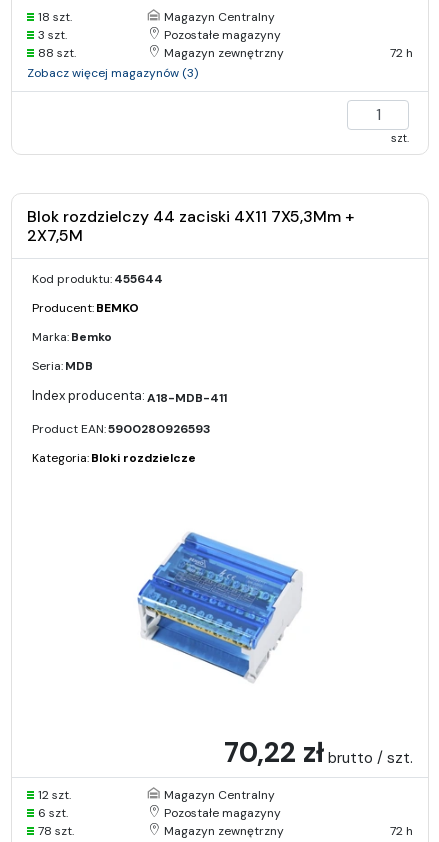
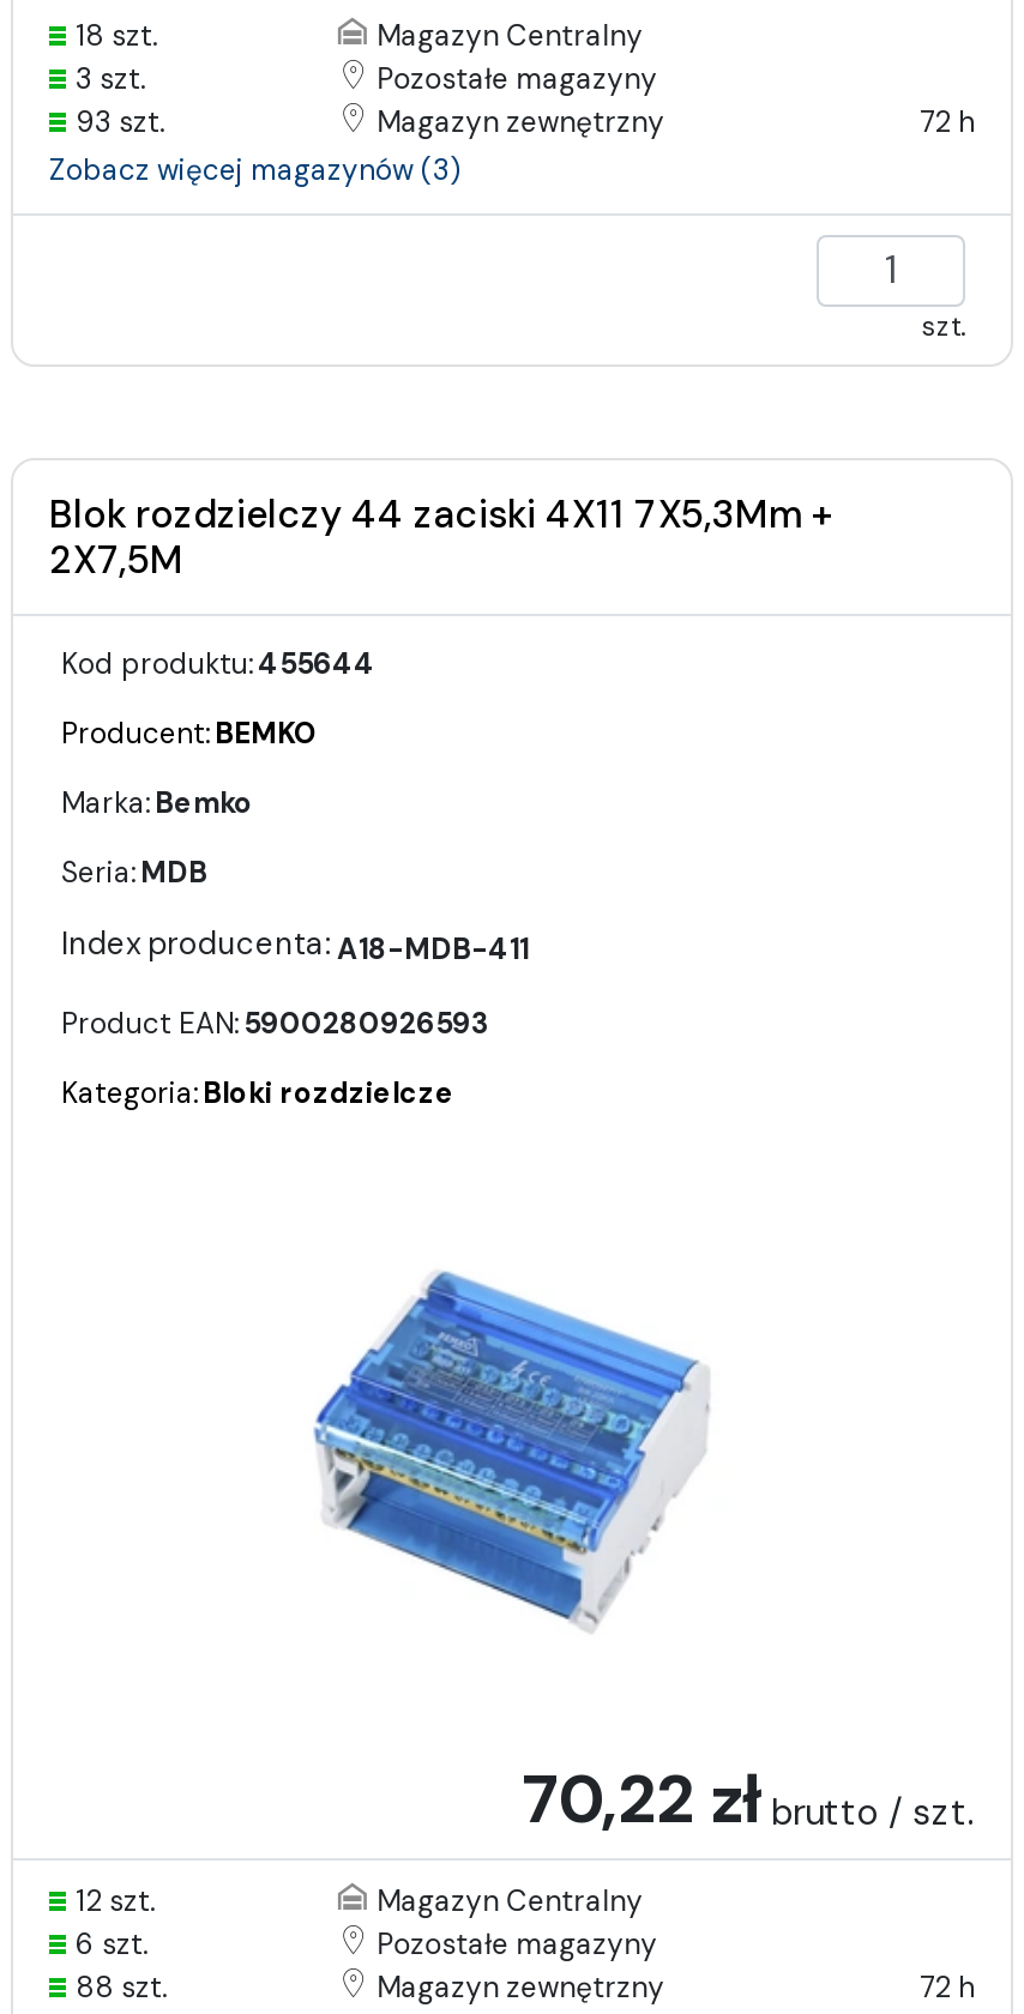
[38,45,76,61] 88 szt. -> [76,103,164,141] 93 szt.
[38,823,74,839] 78 szt. -> [76,1968,167,2007] 88 szt.

